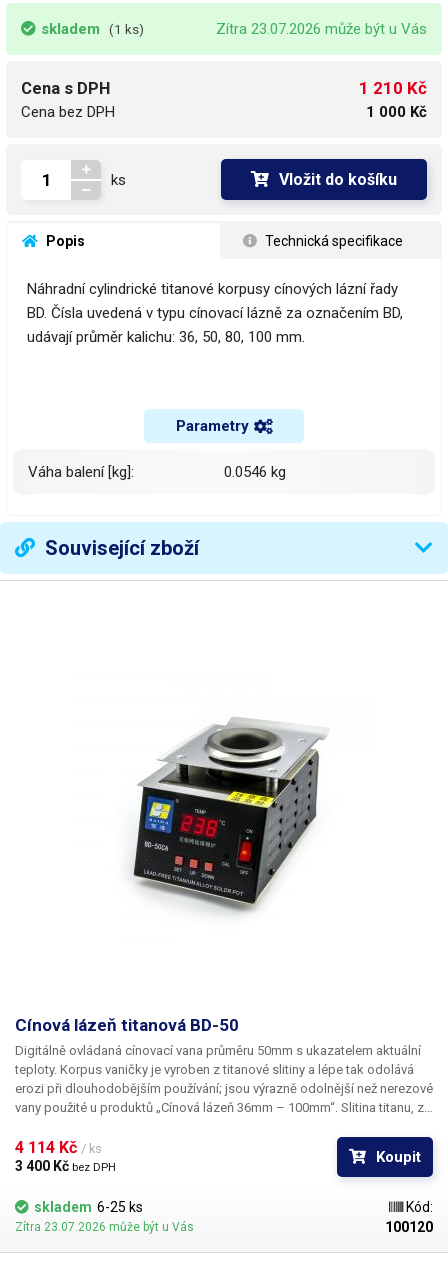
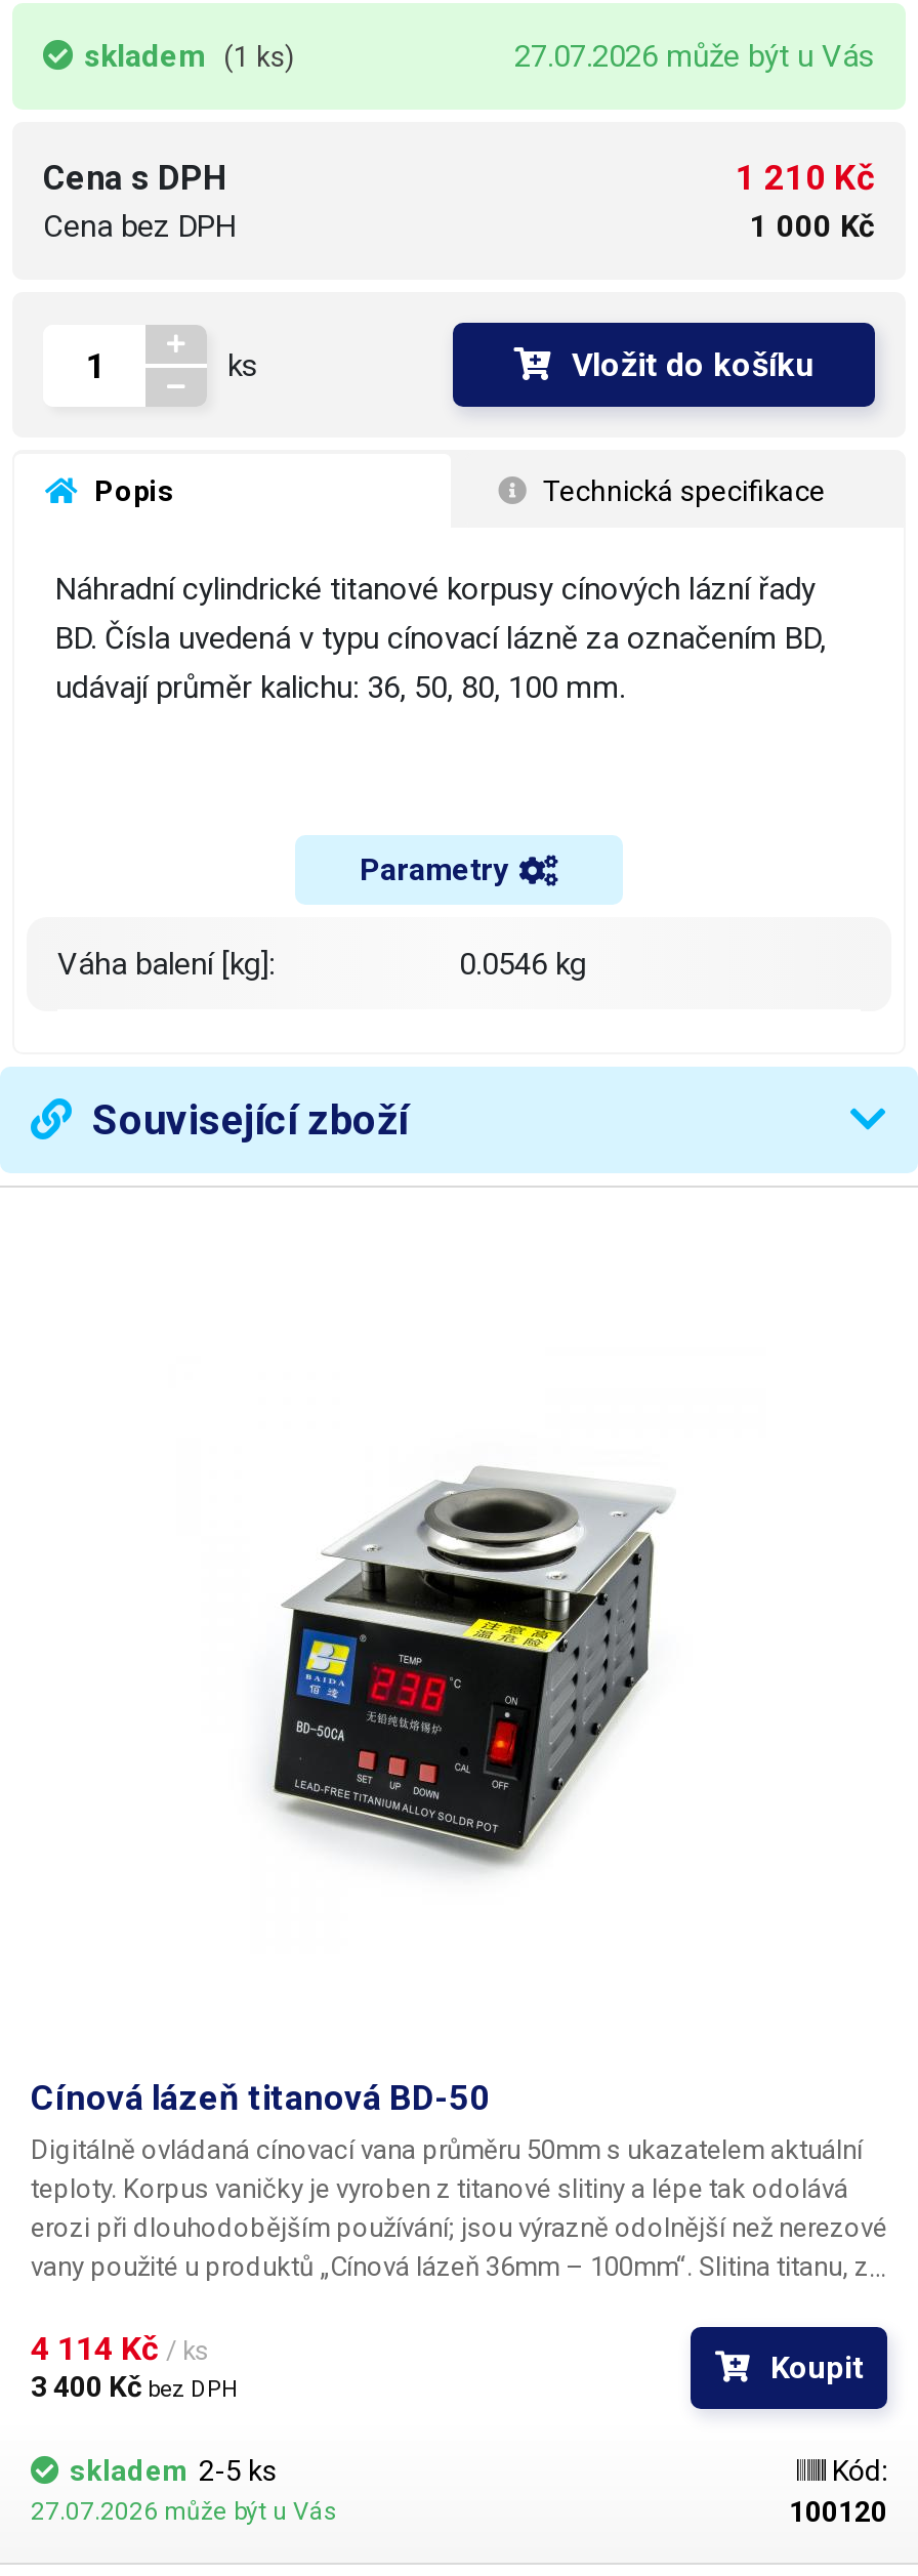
[216,20,427,38] Zítra 23.07.2026 může být u Vás -> [514,39,875,76] 27.07.2026 může být u Vás
[15,1199,194,1234] skladem 6-25 ks | Zítra 23.07.2026 může být u Vás -> [31,2455,338,2527] skladem 2-5 ks | 27.07.2026 může být u Vás

